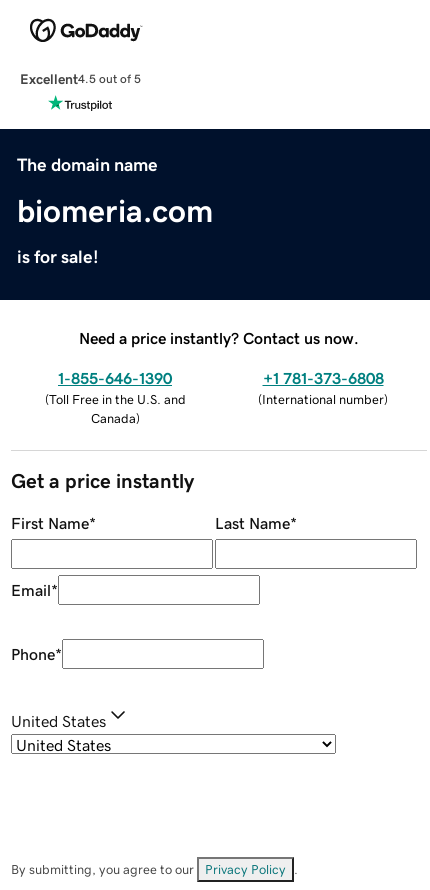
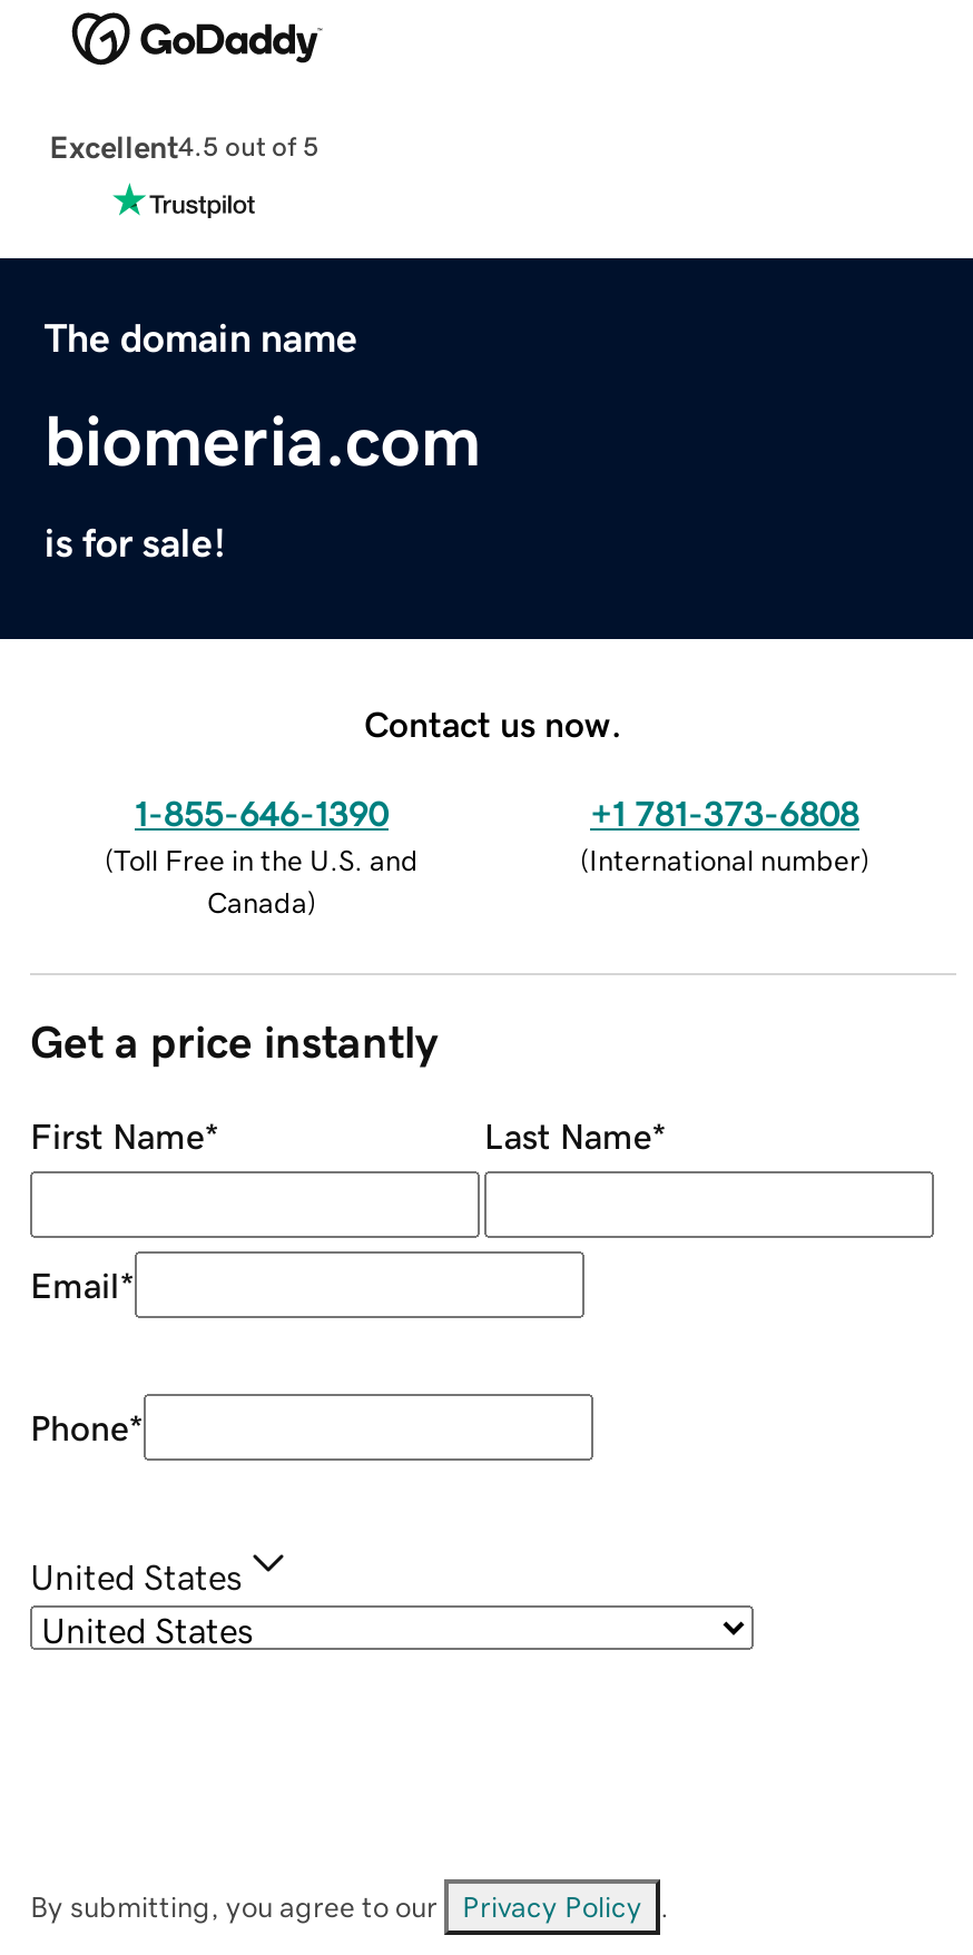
[79,330,359,346] Need a price instantly? Contact us now. -> [364,705,622,741] Contact us now.

